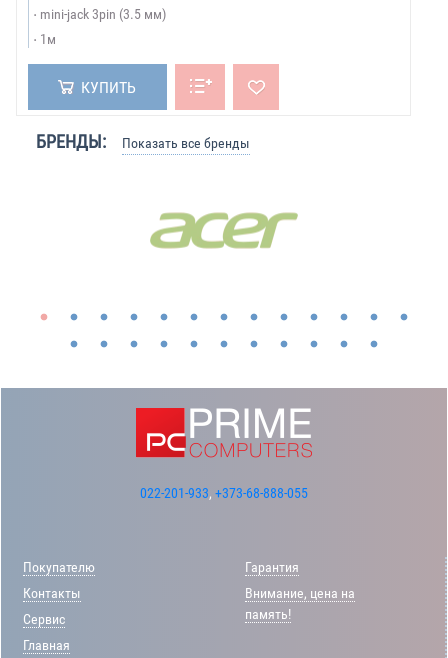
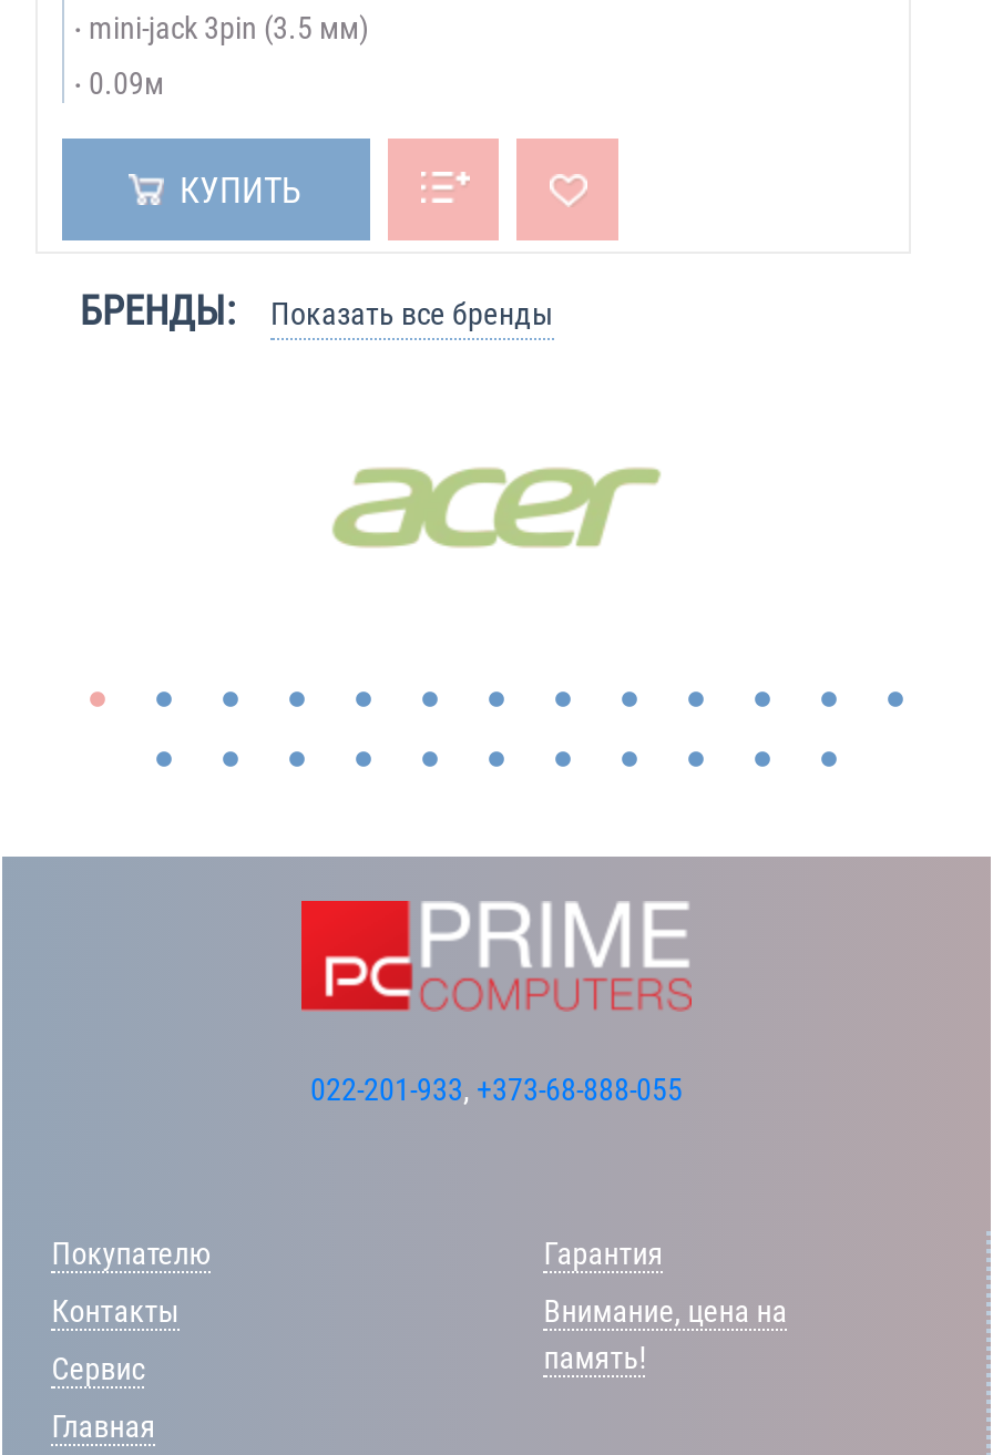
[40,31,56,47] 1м -> [89,65,164,101] 0.09м

